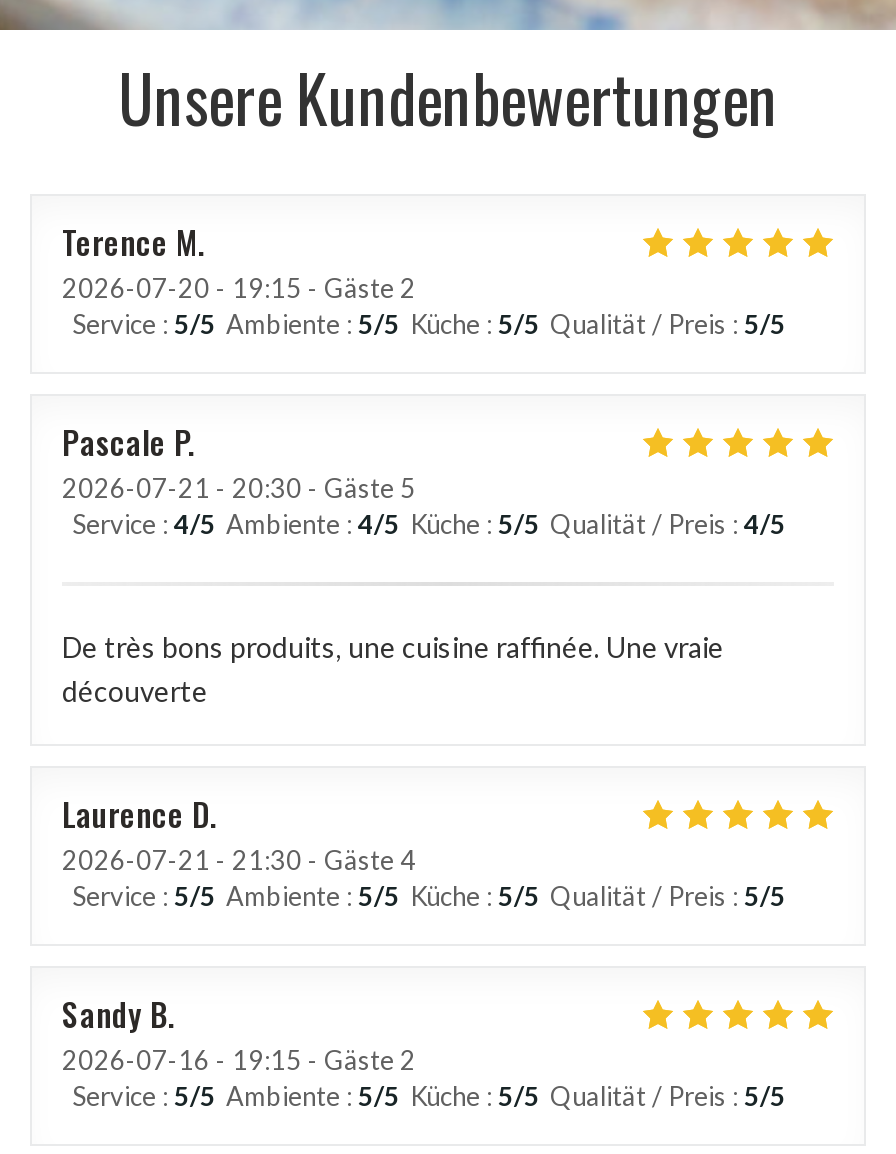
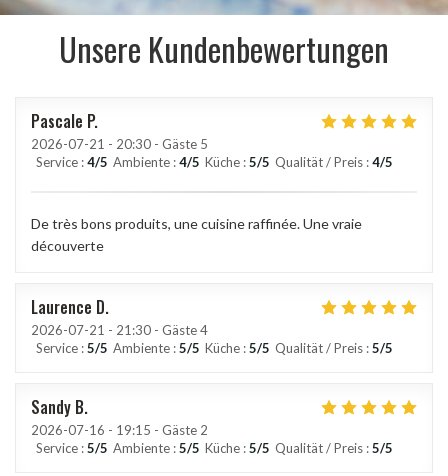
[62,219,786,341] Terence M | 2026-07-20 - 19:15 - Gäste 2 | Service: 5/5 Ambiente: 5/5 Küche: 5/5 Qualität / Preis: 5/5 -> none

